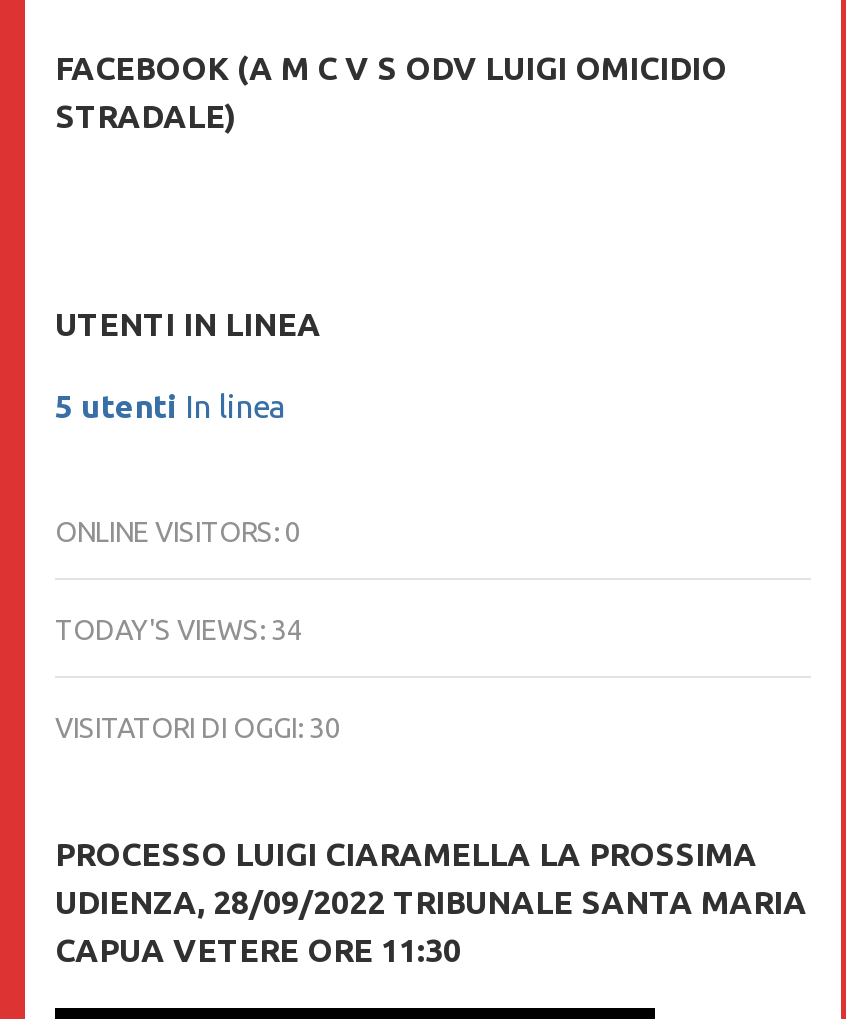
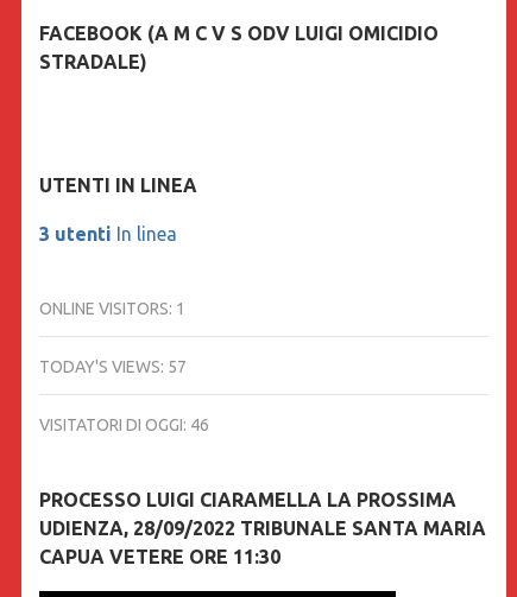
[55,387,287,423] 5 utenti In linea -> [39,223,177,244] 3 utenti In linea
[55,515,301,547] ONLINE VISITORS: 0 -> [39,299,185,318] ONLINE VISITORS: 1
[55,613,303,645] TODAY'S VIEWS: 34 -> [39,357,187,376] TODAY'S VIEWS: 57
[55,711,341,743] VISITATORI DI OGGI: 30 -> [39,415,209,434] VISITATORI DI OGGI: 46

